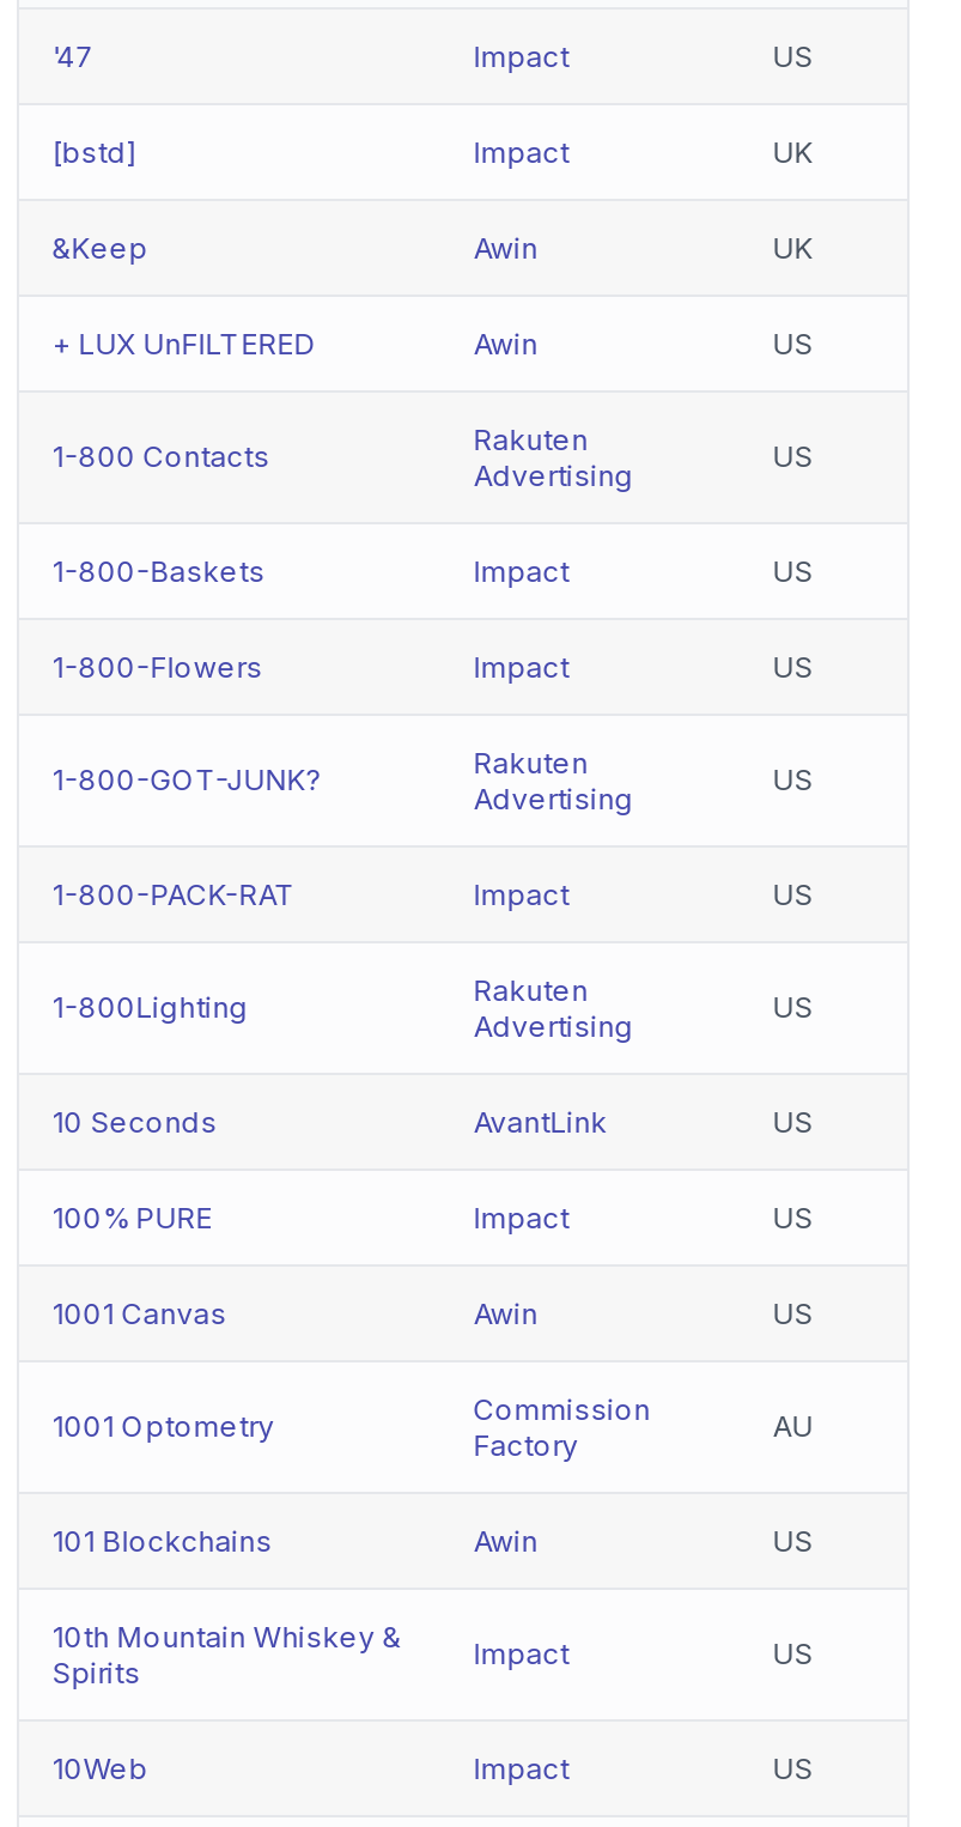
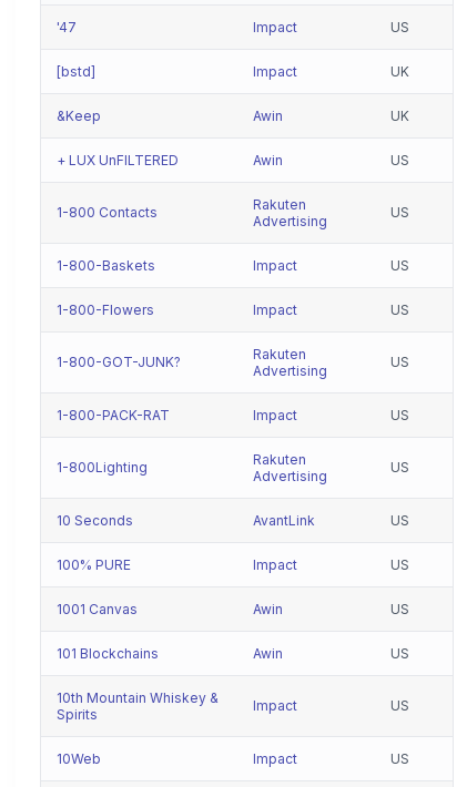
[52,1390,650,1462] 1001 Optometry | Commission | Factory -> none
[772,1407,813,1443] AU -> none

